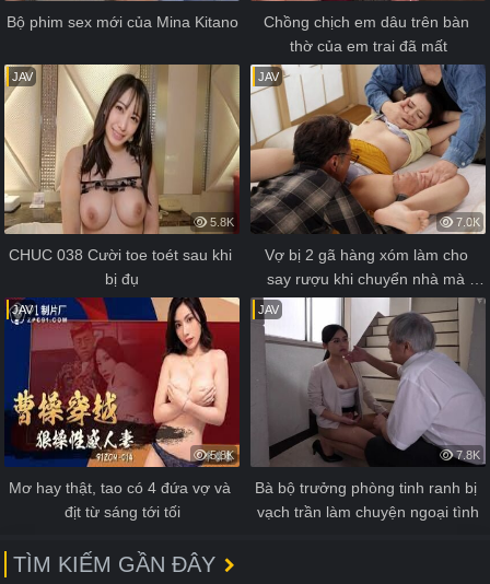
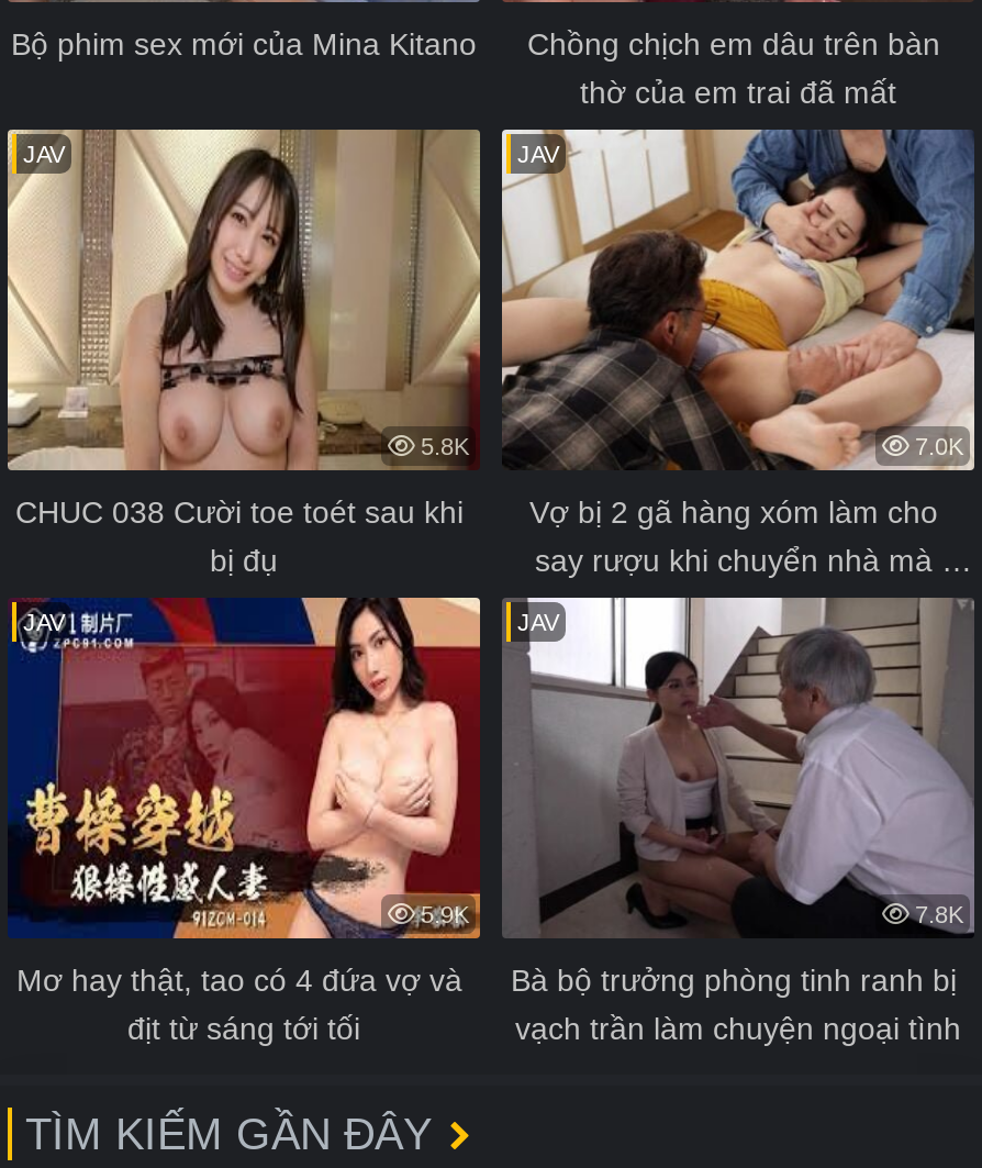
[207,448,234,461] 5.8K -> [414,900,469,927] 5.9K

